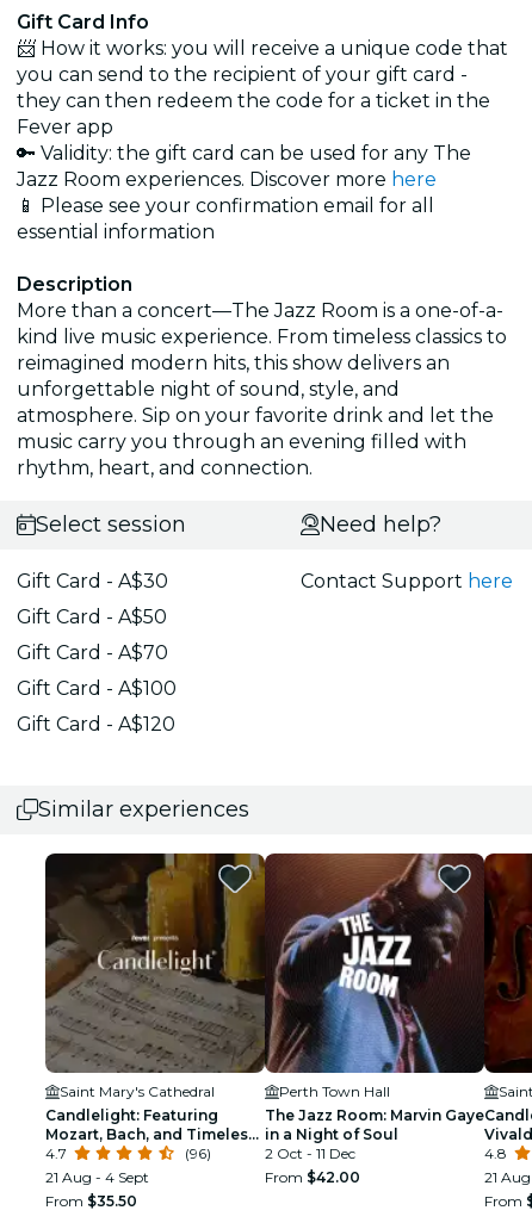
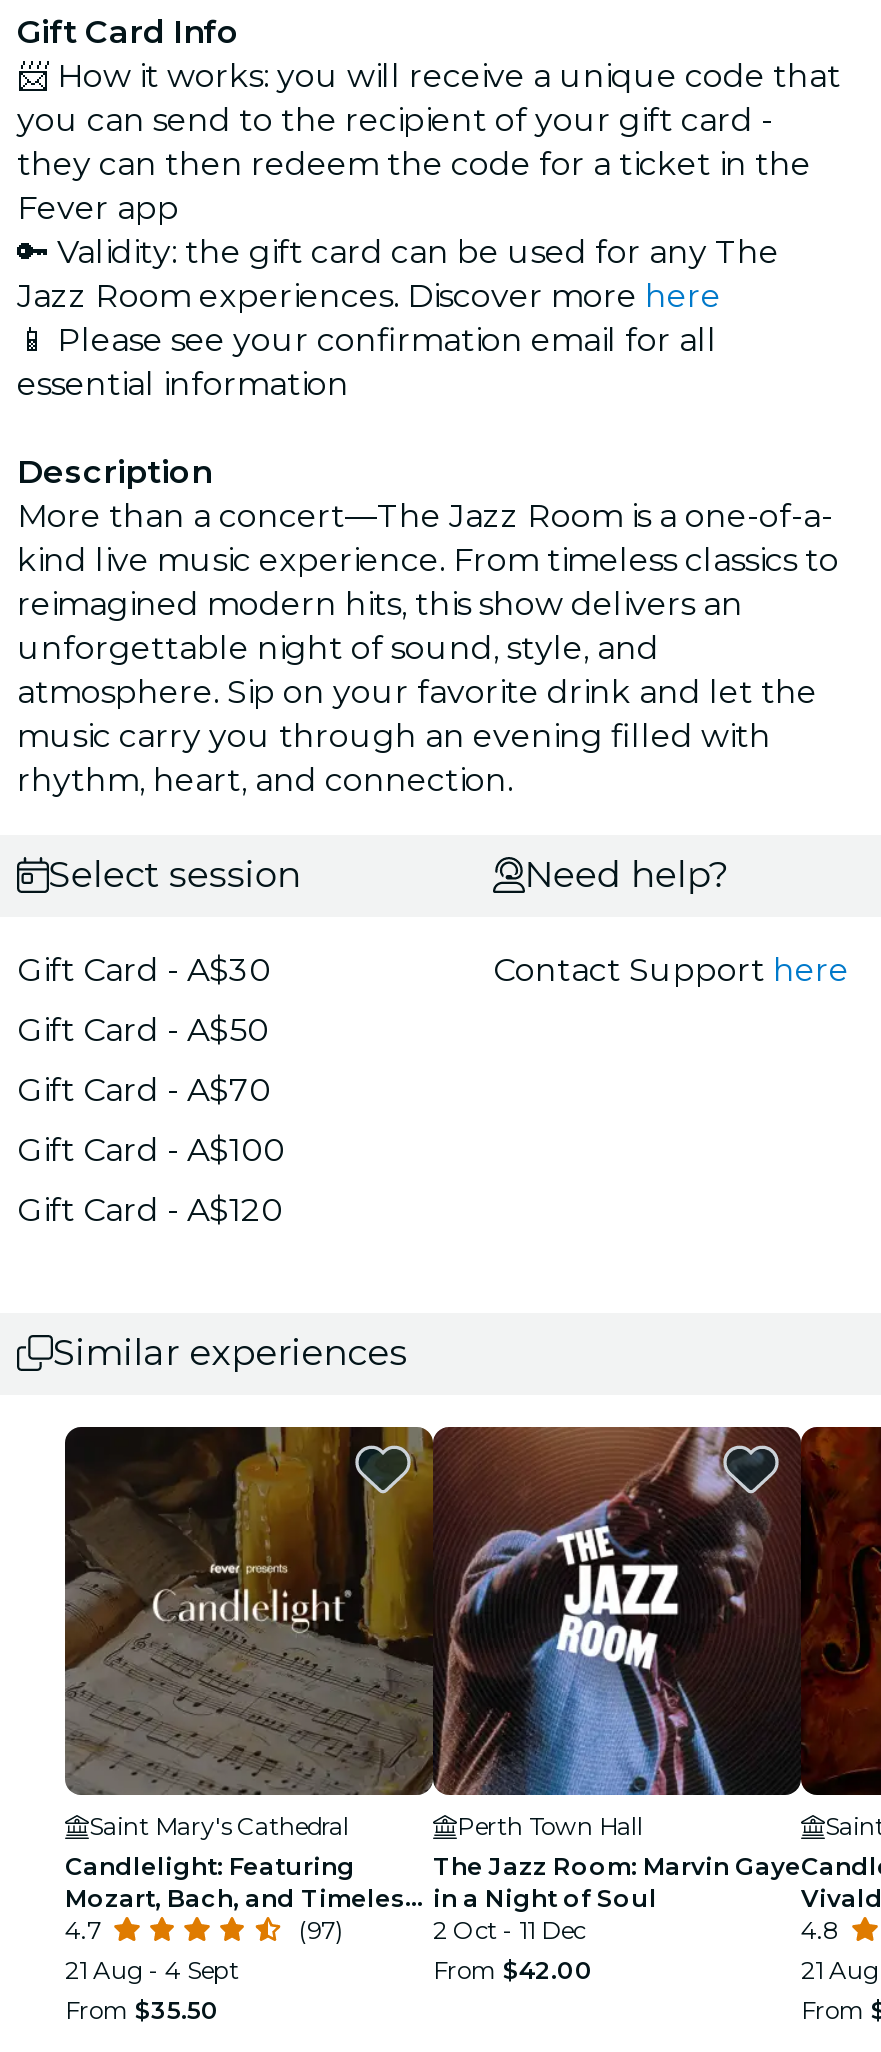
[185,1144,211,1162] (96) -> [299,1914,343,1944] (97)

